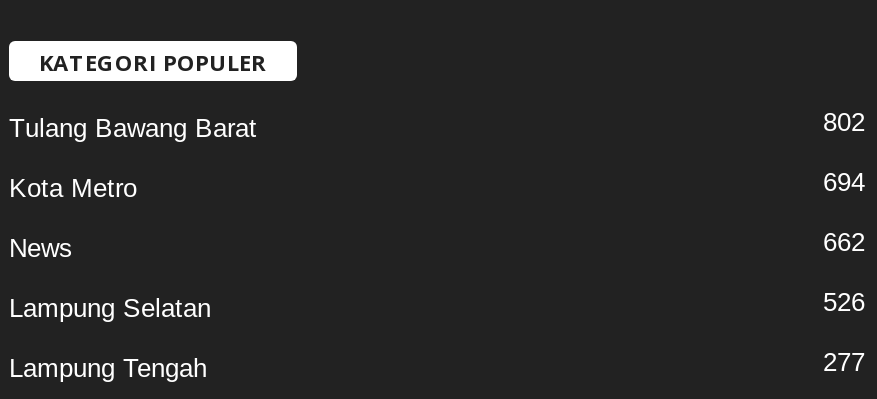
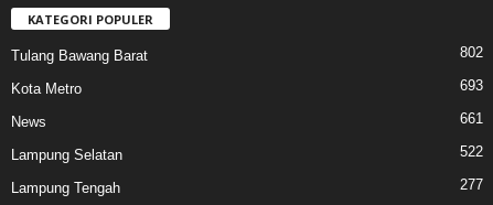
[823,167,865,197] 694 -> [460,77,483,94] 693
[823,227,865,257] 662 -> [460,110,483,127] 661
[823,287,865,317] 526 -> [460,143,483,160] 522

